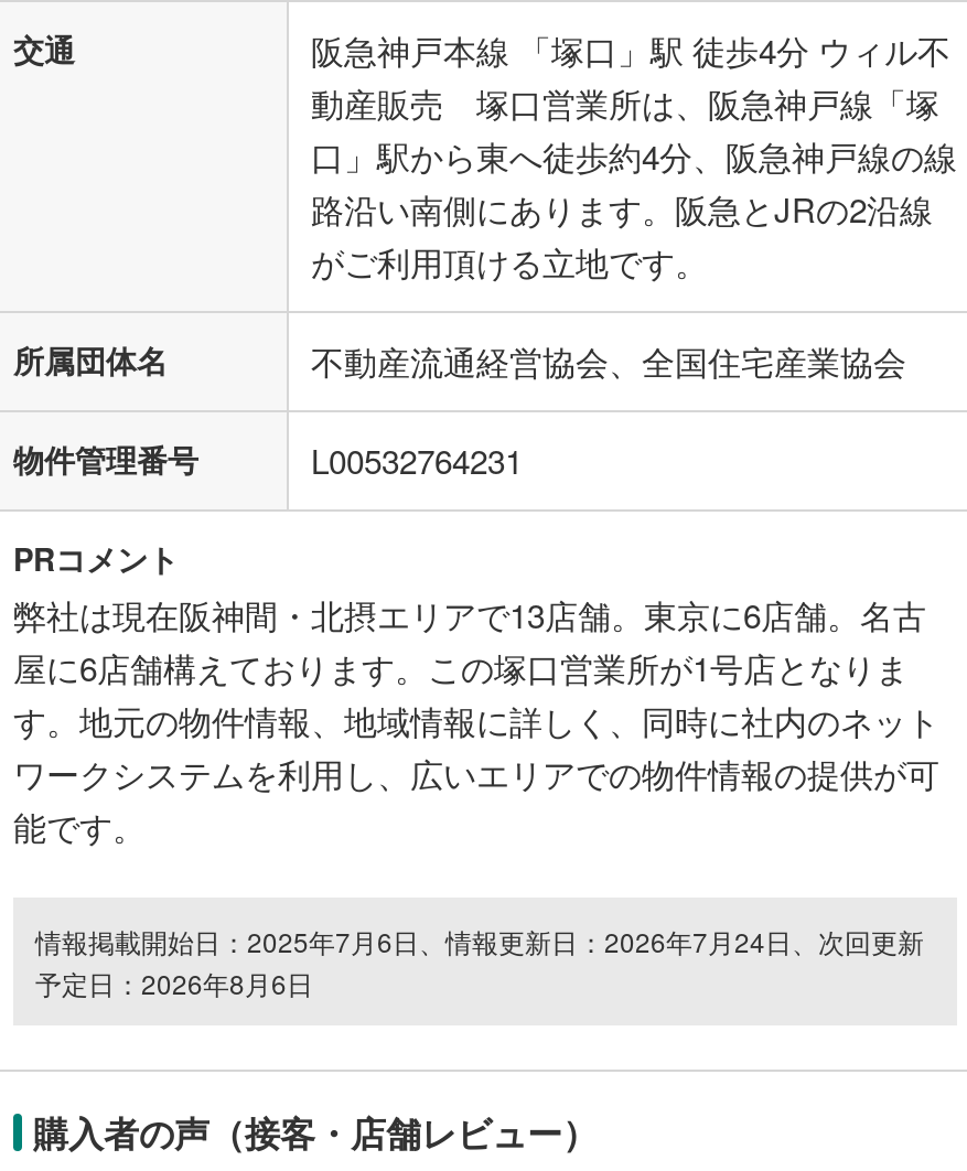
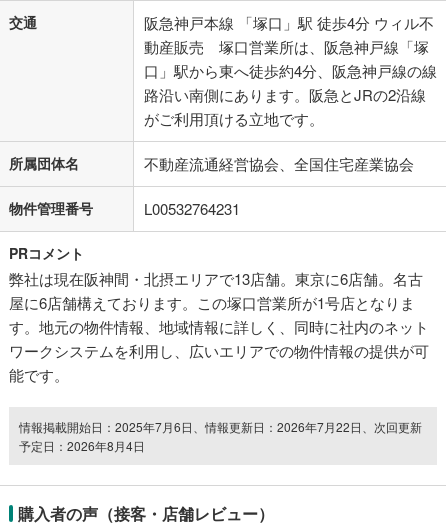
[35,921,924,959] 情報掲載開始日：2025年7月6日、情報更新日：2026年7月24日、次回更新 -> [19,418,422,435] 情報掲載開始日：2025年7月6日、情報更新日：2026年7月22日、次回更新
[35,963,313,1001] 予定日：2026年8月6日 -> [19,437,145,454] 予定日：2026年8月4日

